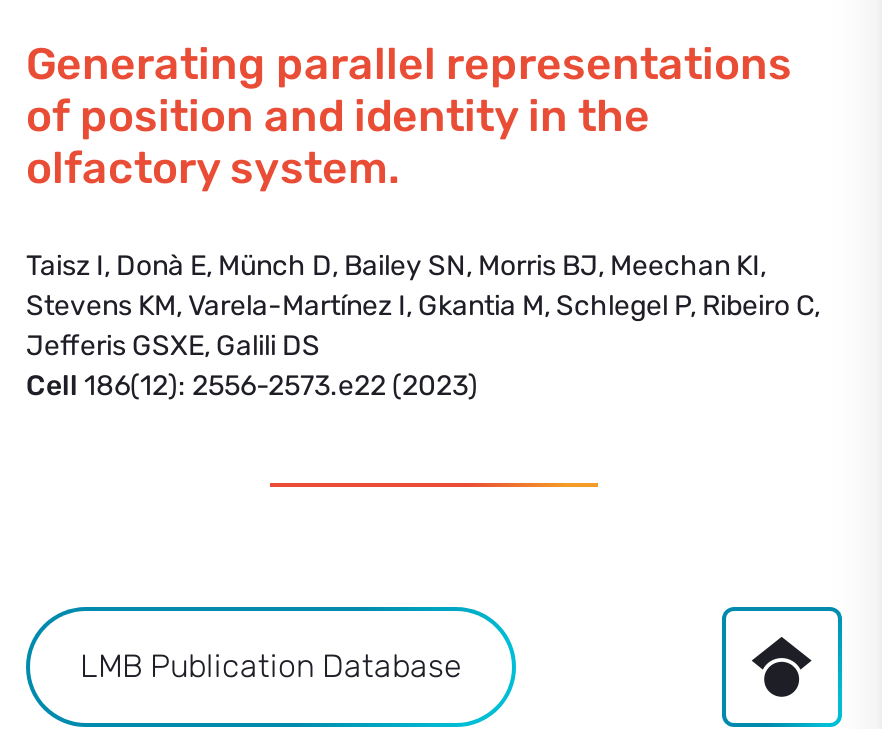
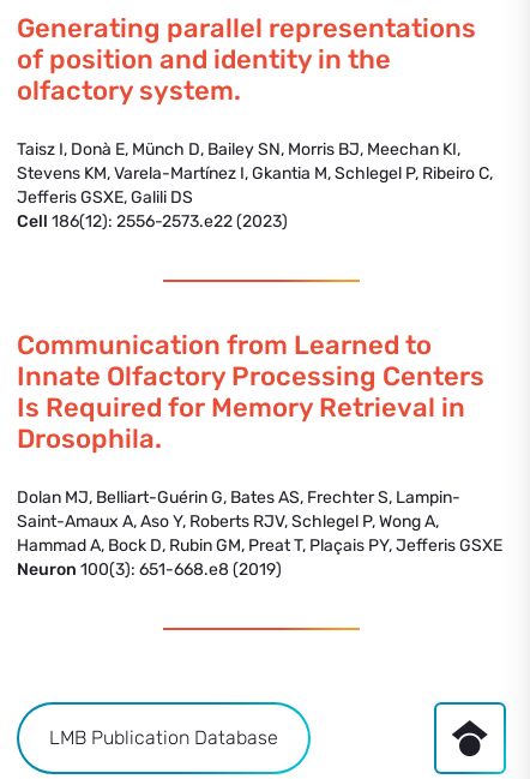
none -> [17,329,502,580] Communication from Learned to | Innate Olfactory Processing Centers | Is Required for Memory Retrieval in | Drosophila. | Dolan MJ, Belliart-Guérin G, Bates AS, Frechter S, Lampin- | Saint-Amaux A, Aso Y, Roberts RJV, Schlegel P, Wong A, | Hammad A, Bock D, Rubin GM, Preat T, Plaçais PY, Jefferis GSXE | Neuron 100(3): 651-668.e8 (2019)

